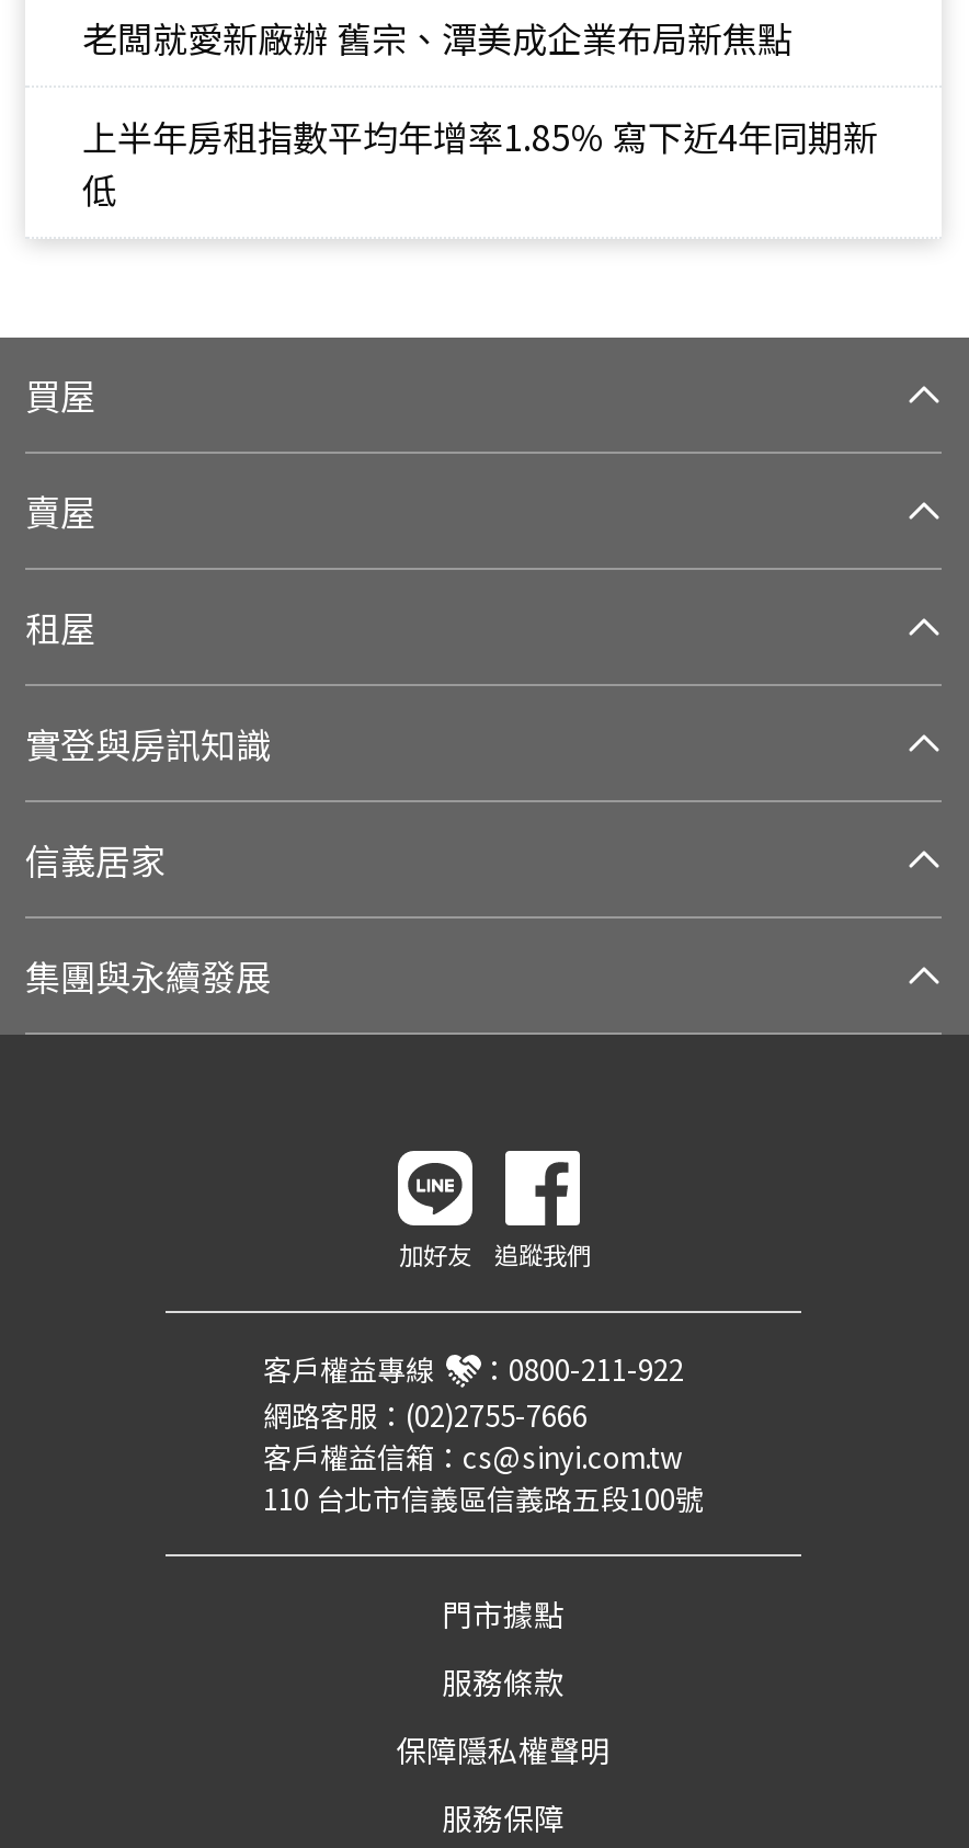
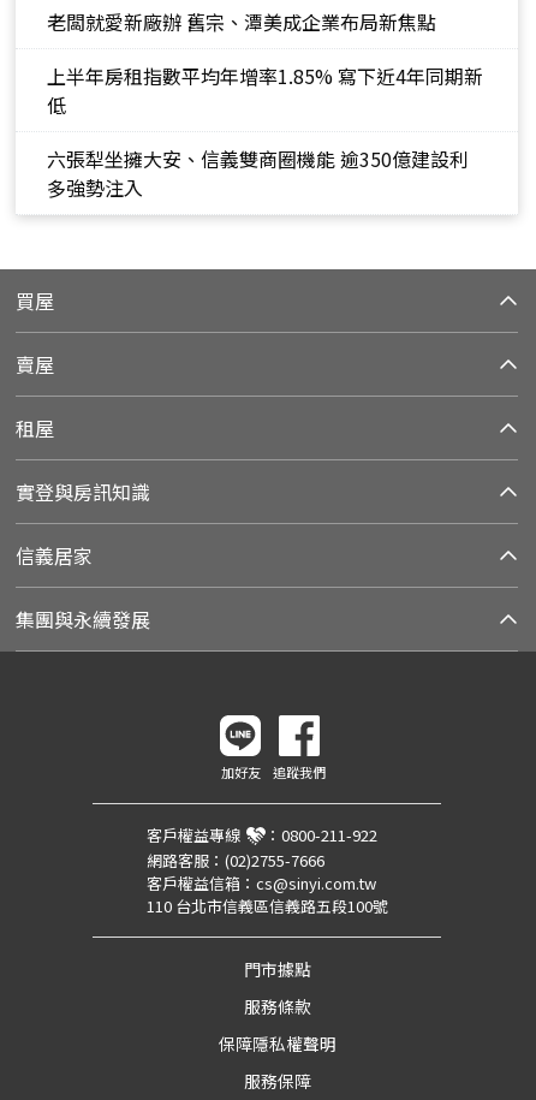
none -> [47,144,469,202] 六張犁坐擁大安、信義雙商圈機能 逾350億建設利 | 多強勢注入

